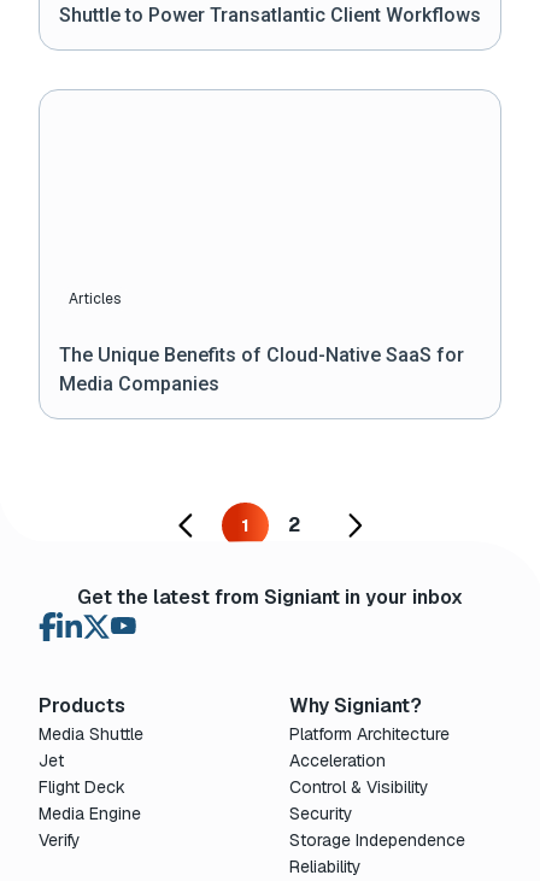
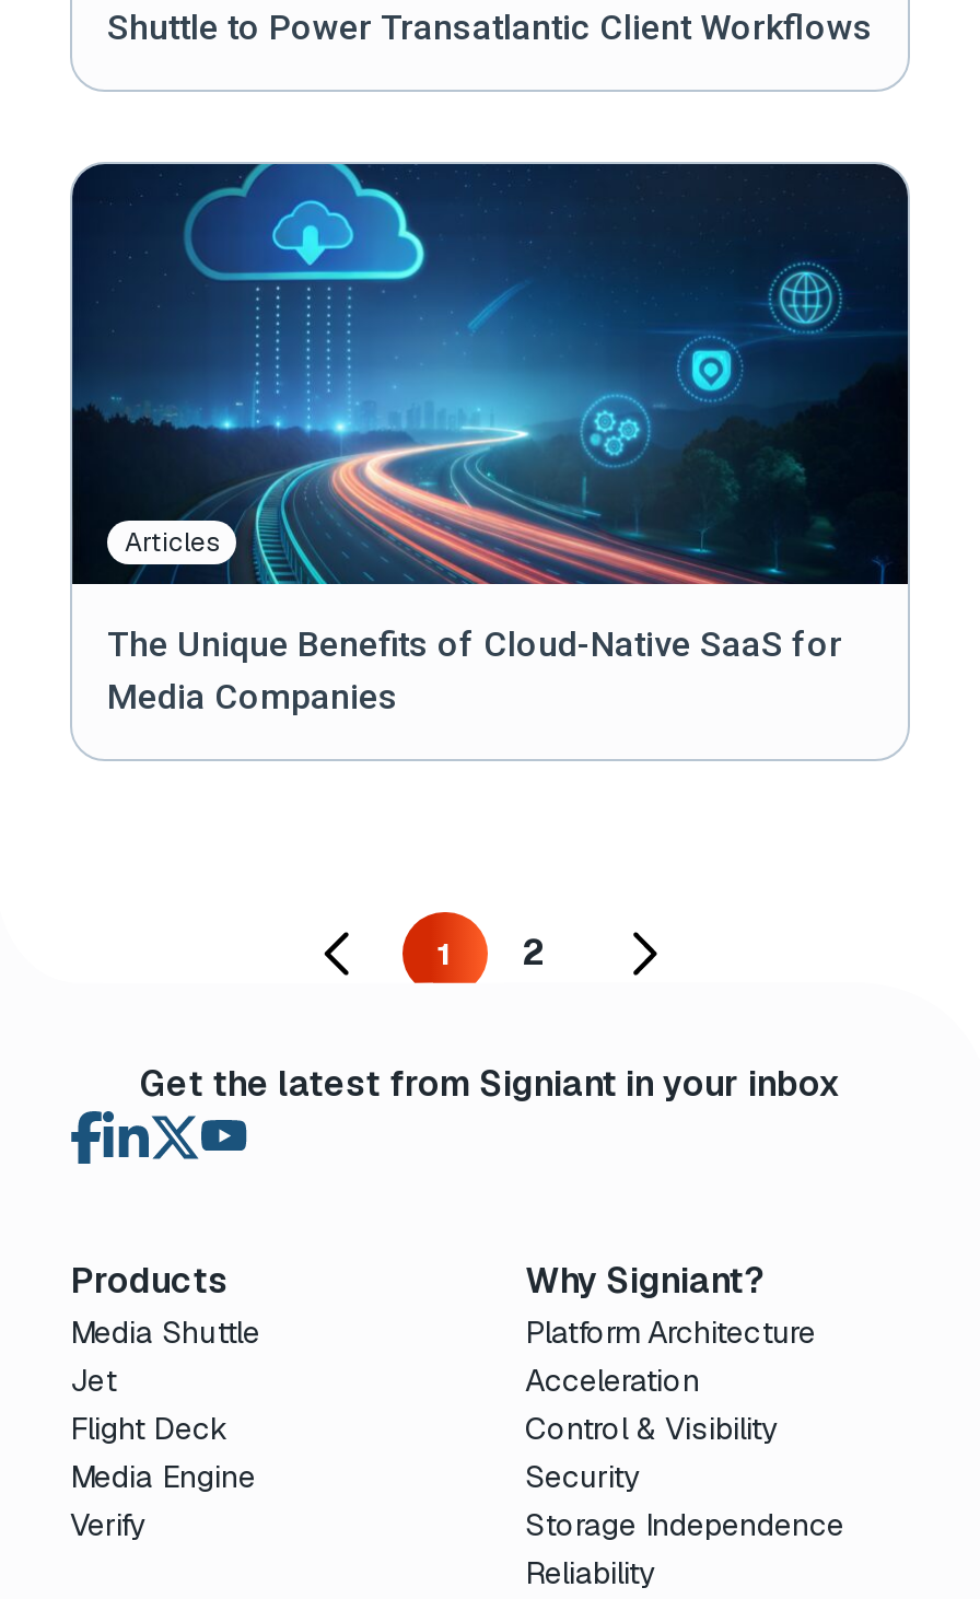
none -> [70,162,910,586] [image]

